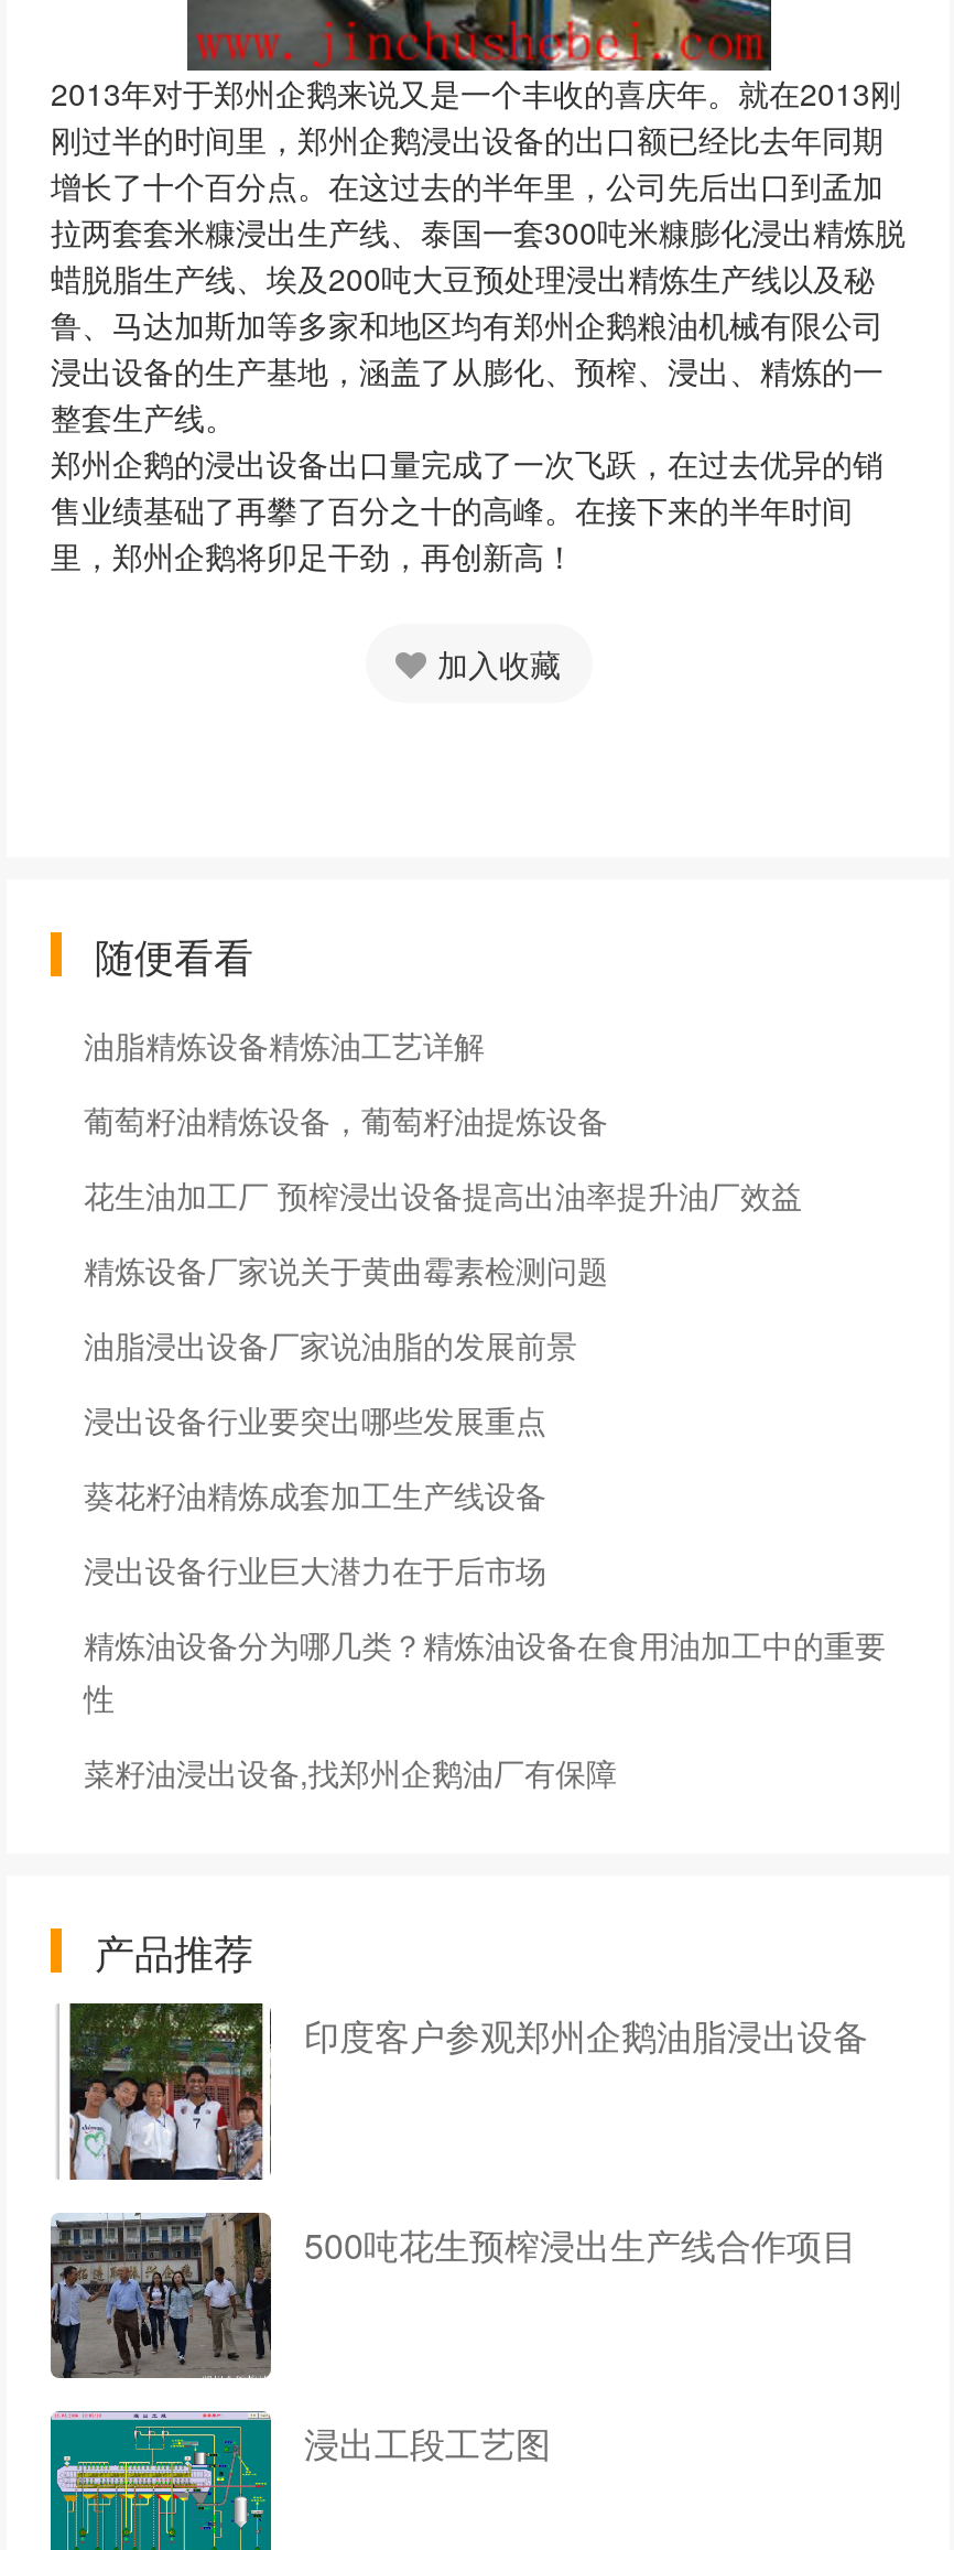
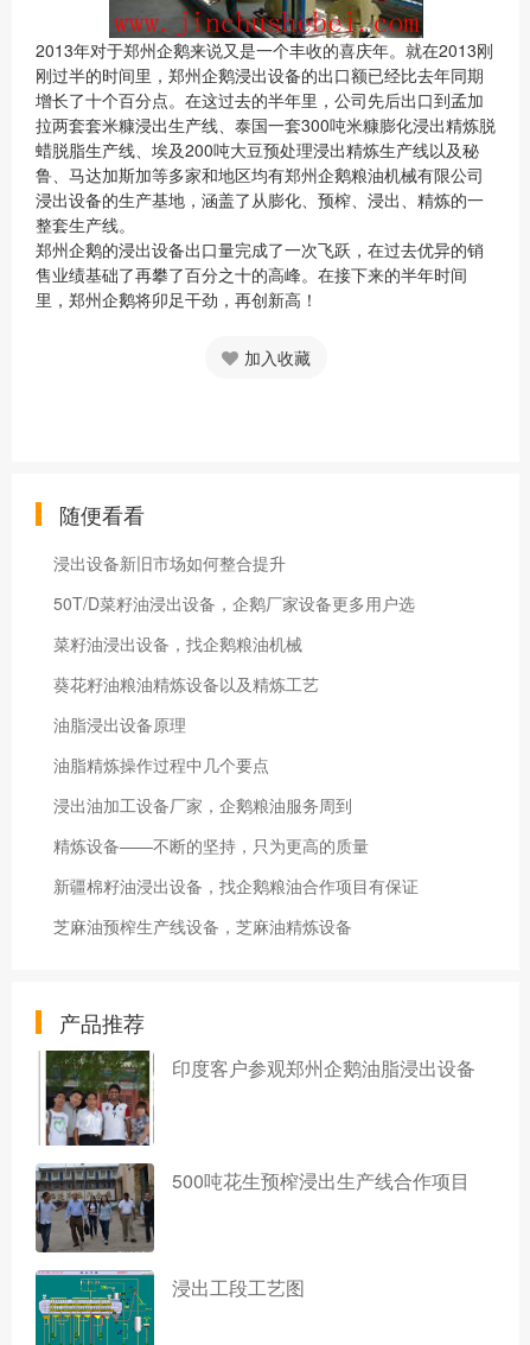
[84,1023,485,1067] 油脂精炼设备精炼油工艺详解 -> [53,551,286,575] 浸出设备新旧市场如何整合提升
[84,1098,608,1142] 葡萄籽油精炼设备，葡萄籽油提炼设备 -> [53,591,415,615] 50T/D菜籽油浸出设备，企鹅厂家设备更多用户选
[84,1173,802,1217] 花生油加工厂 预榨浸出设备提高出油率提升油厂效益 -> [53,632,302,655] 菜籽油浸出设备，找企鹅粮油机械
[84,1247,608,1292] 精炼设备厂家说关于黄曲霉素检测问题 -> [53,672,319,696] 葵花籽油粮油精炼设备以及精炼工艺
[84,1322,577,1366] 油脂浸出设备厂家说油脂的发展前景 -> [53,712,186,736] 油脂浸出设备原理
[84,1397,546,1441] 浸出设备行业要突出哪些发展重点 -> [53,753,269,776] 油脂精炼操作过程中几个要点
[84,1472,546,1516] 葵花籽油精炼成套加工生产线设备 -> [53,793,352,817] 浸出油加工设备厂家，企鹅粮油服务周到
[84,1547,546,1591] 浸出设备行业巨大潜力在于后市场 -> [53,833,369,857] 精炼设备——不断的坚持，只为更高的质量
[84,1622,886,1719] 精炼油设备分为哪几类？精炼油设备在食用油加工中的重要 | 性 -> [53,874,419,897] 新疆棉籽油浸出设备，找企鹅粮油合作项目有保证
[84,1750,617,1794] 菜籽油浸出设备,找郑州企鹅油厂有保障 -> [53,914,352,938] 芝麻油预榨生产线设备，芝麻油精炼设备

